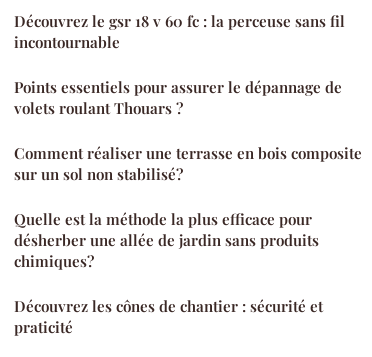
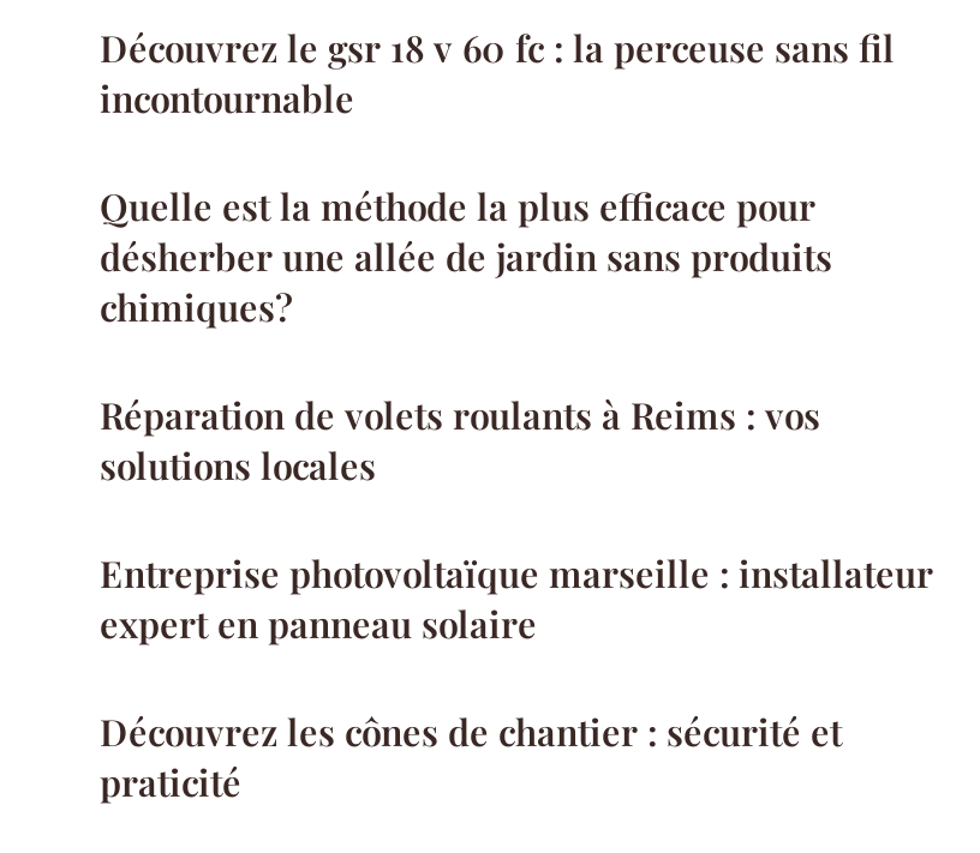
[14,77,362,184] Points essentiels pour assurer le dépannage de | volets roulant Thouars ? | Comment réaliser une terrasse en bois composite | sur un sol non stabilisé? -> none
moved [14,209,319,271] -> [100,182,832,331]: Quelle est la méthode la plus efficace pour | désherber une allée de jardin sans produits | chimiques?
none -> [100,391,933,648] Réparation de volets roulants à Reims : vos | solutions locales | Entreprise photovoltaïque marseille : installateur | expert en panneau solaire

